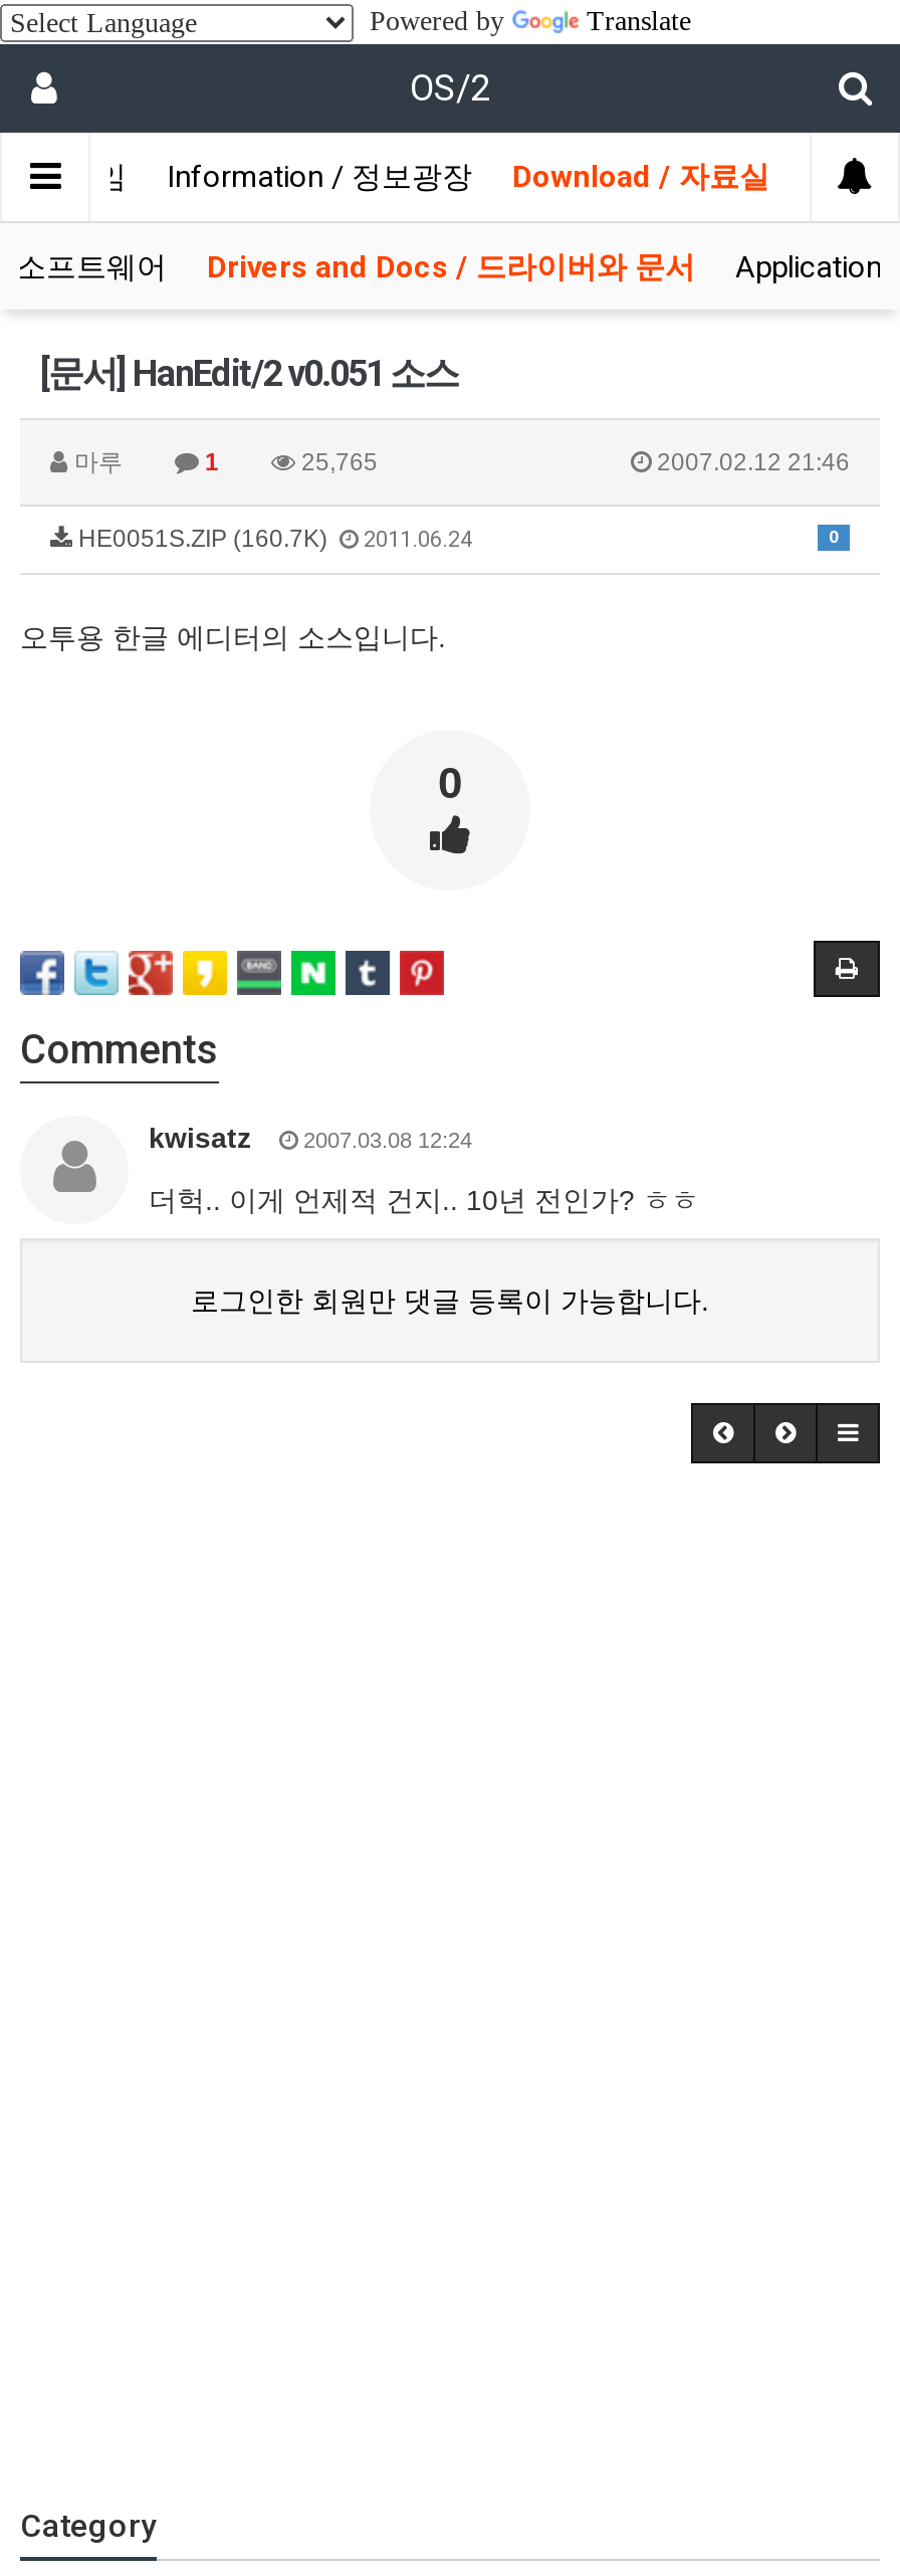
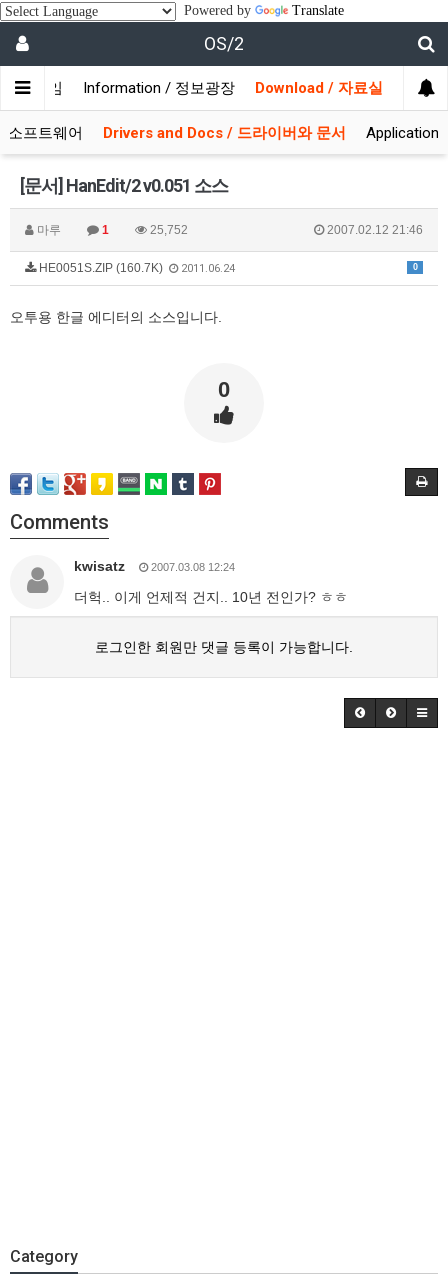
[295,448,378,476] 25,765 -> [147,223,188,237] 25,752

